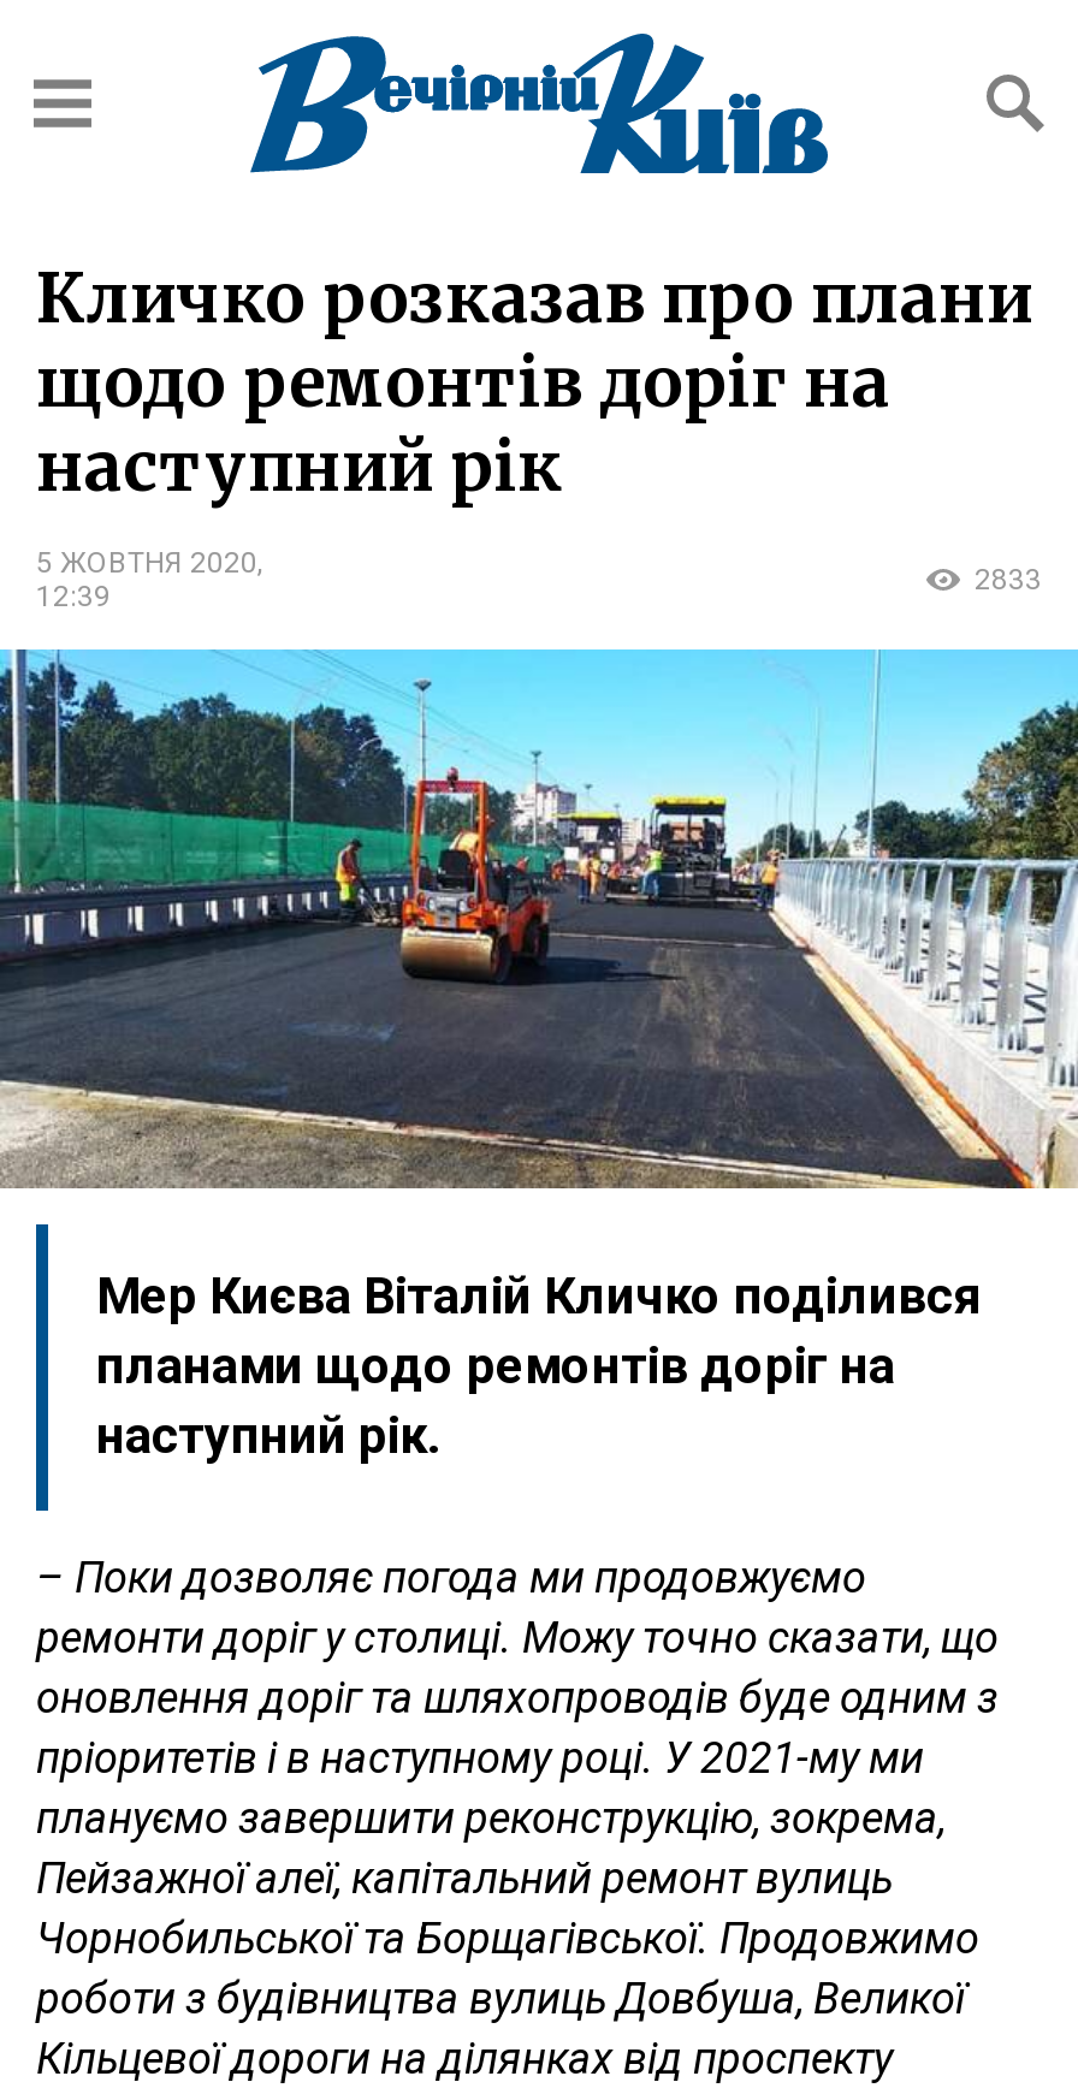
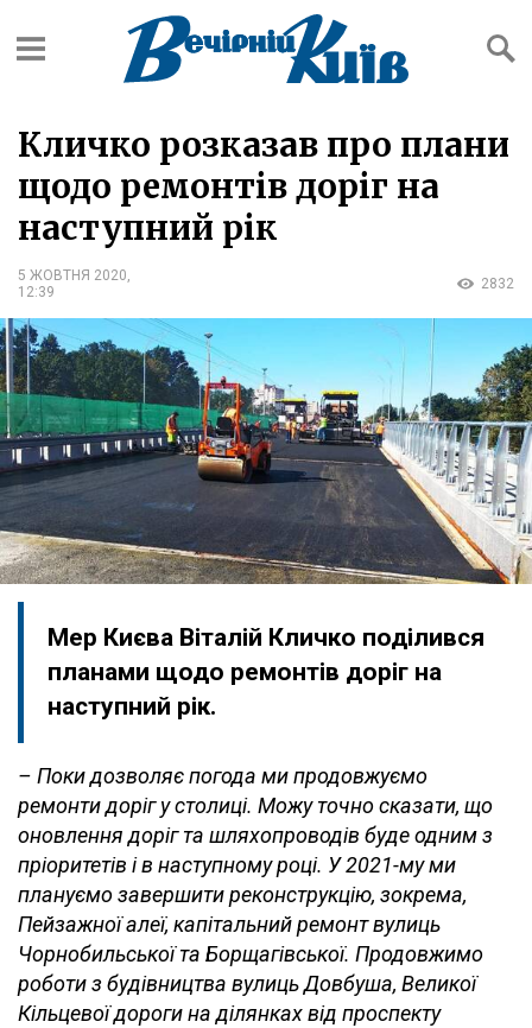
[975,562,1042,596] 2833 -> [481,275,514,292] 2832

